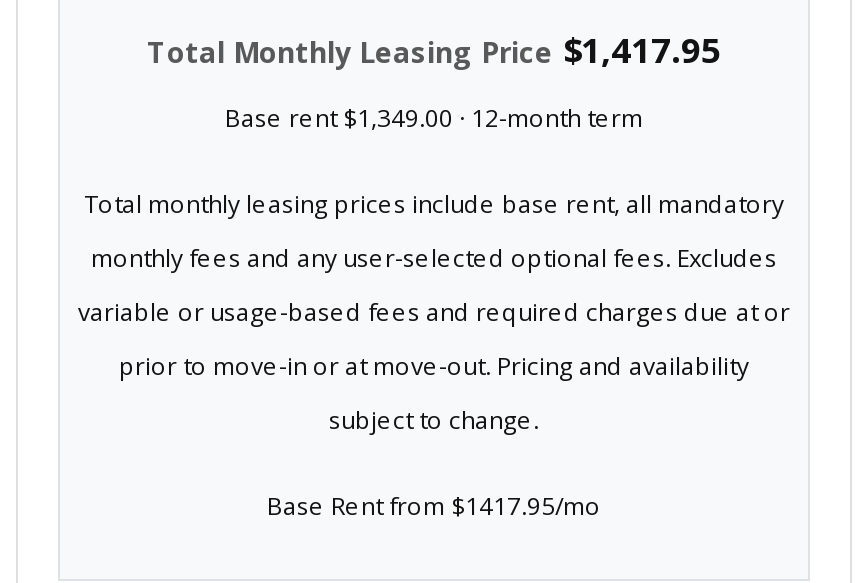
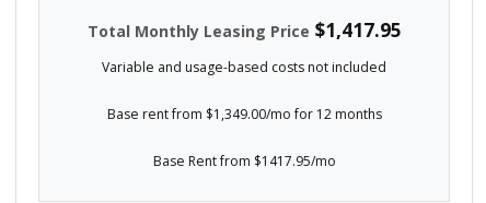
[78,101,790,437] Base rent $1,349.00 · 12-month term | Total monthly leasing prices include base rent, all mandatory | monthly fees and any user-selected optional fees. Excludes | variable or usage-based fees and required charges due at or | prior to move-in or at move-out. Pricing and availability | subject to change. -> [102,58,386,123] Variable and usage-based costs not included | Base rent from $1,349.00/mo for 12 months

